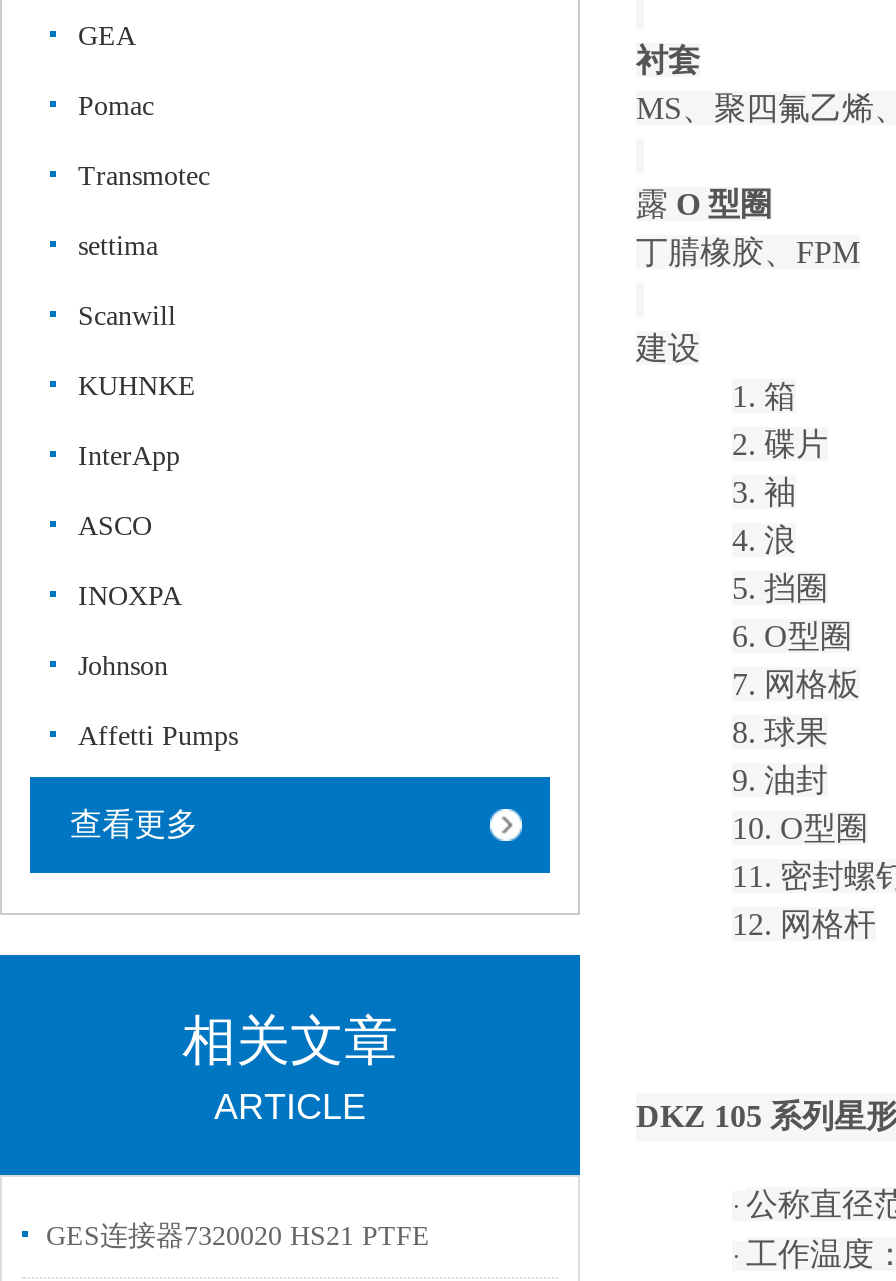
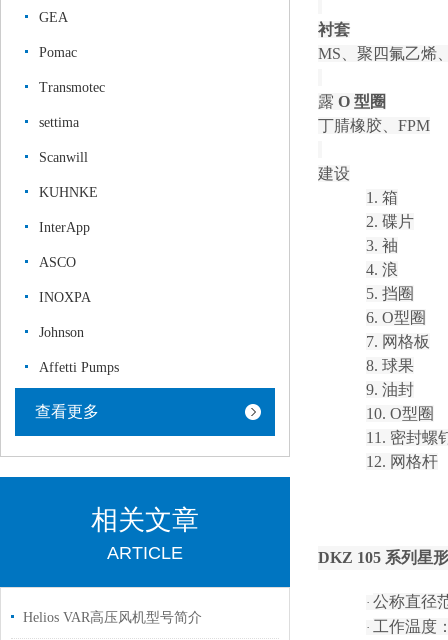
[46,1221,430,1251] GES连接器7320020 HS21 PTFE -> [23,610,202,625] Helios VAR高压风机型号简介

